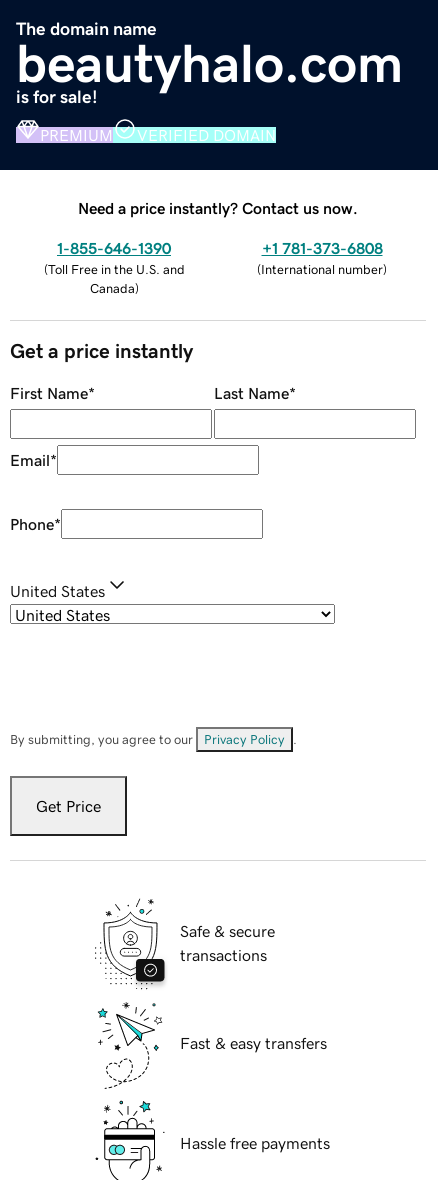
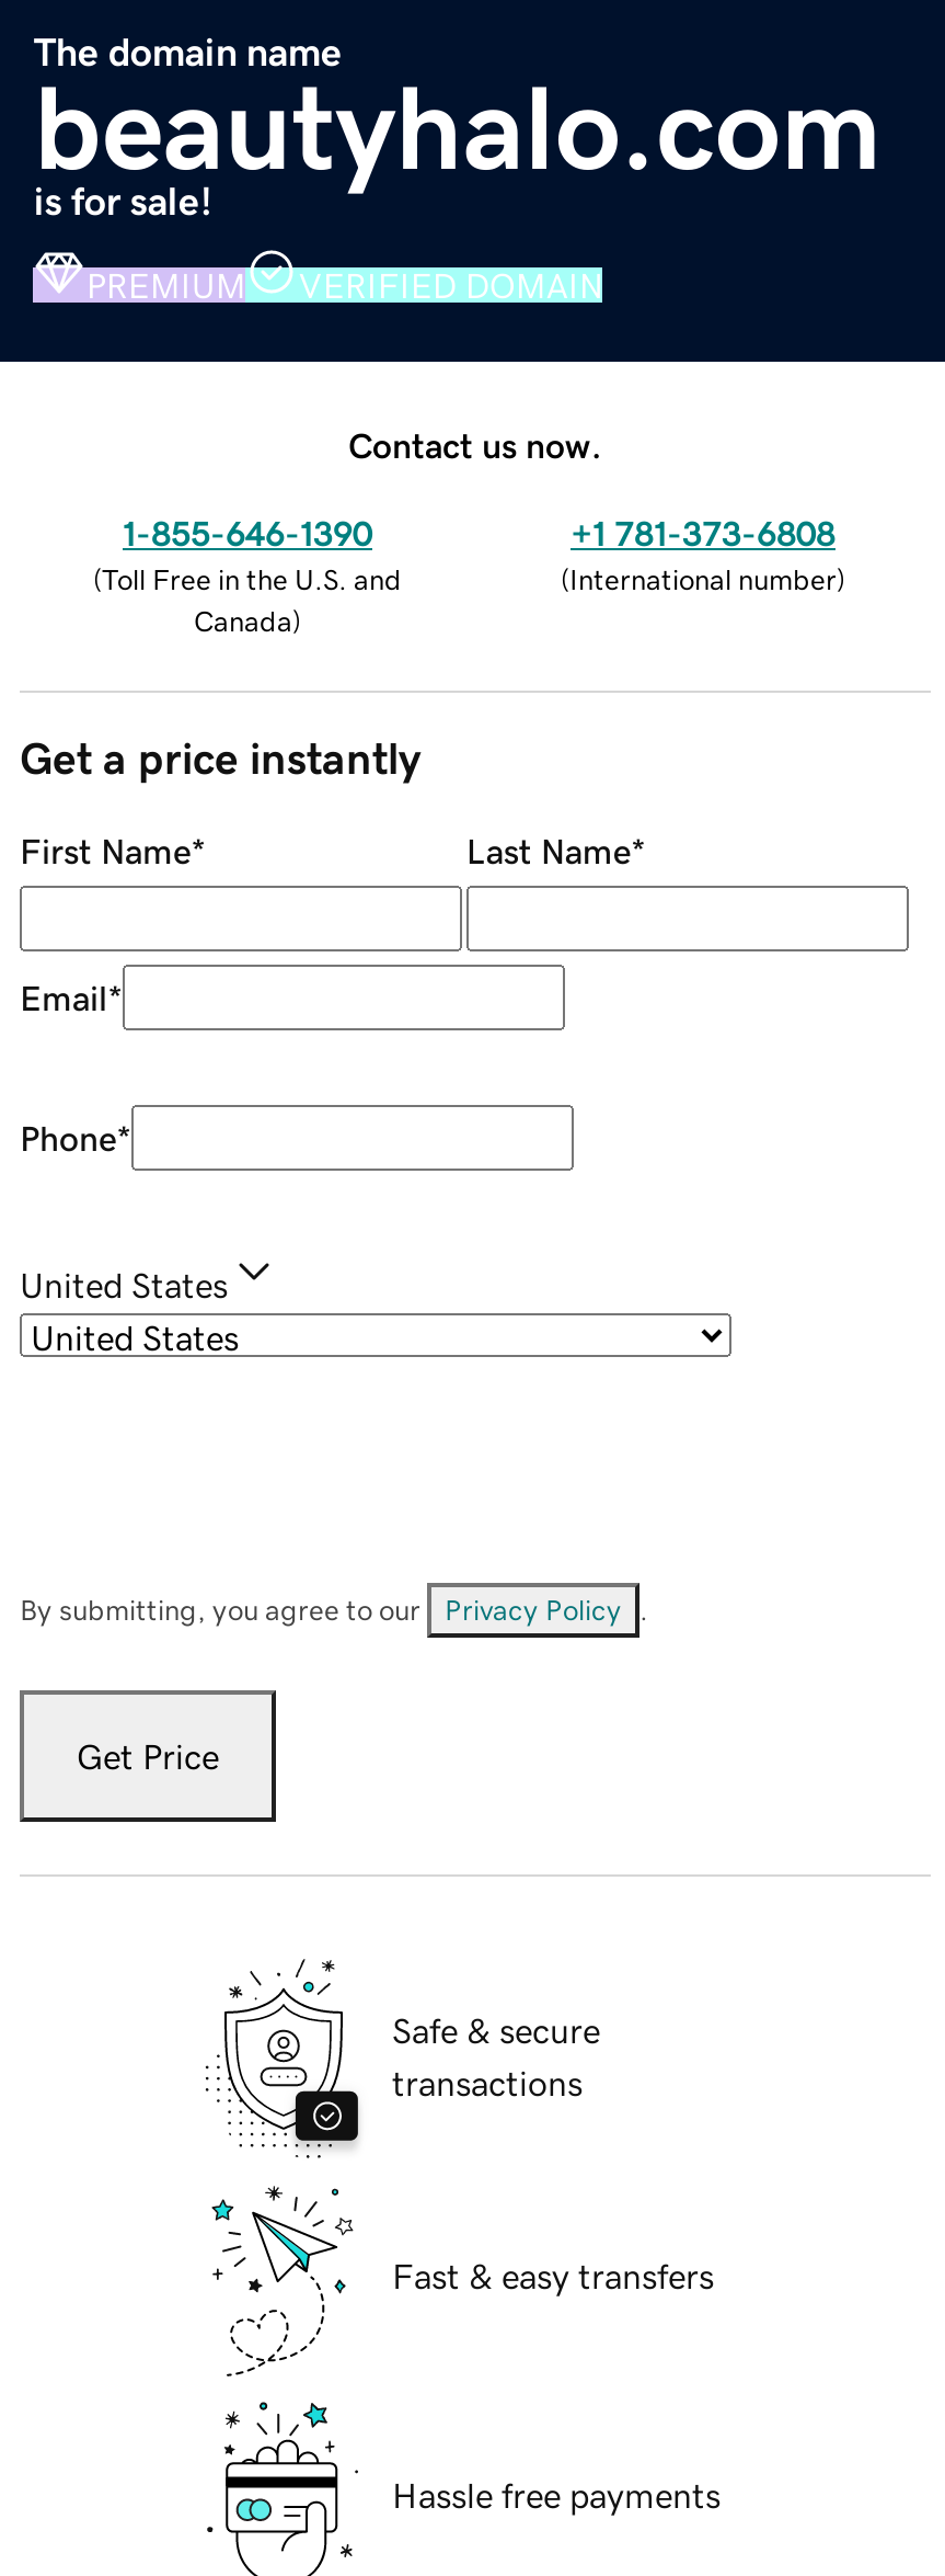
[78,200,358,216] Need a price instantly? Contact us now. -> [348,427,602,462] Contact us now.

